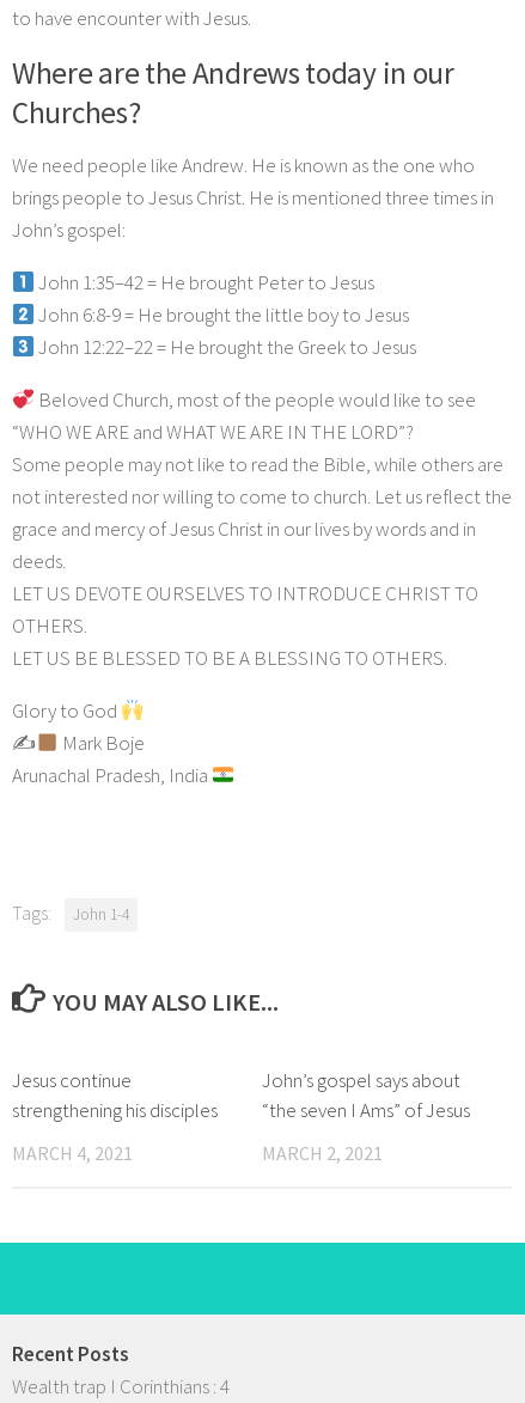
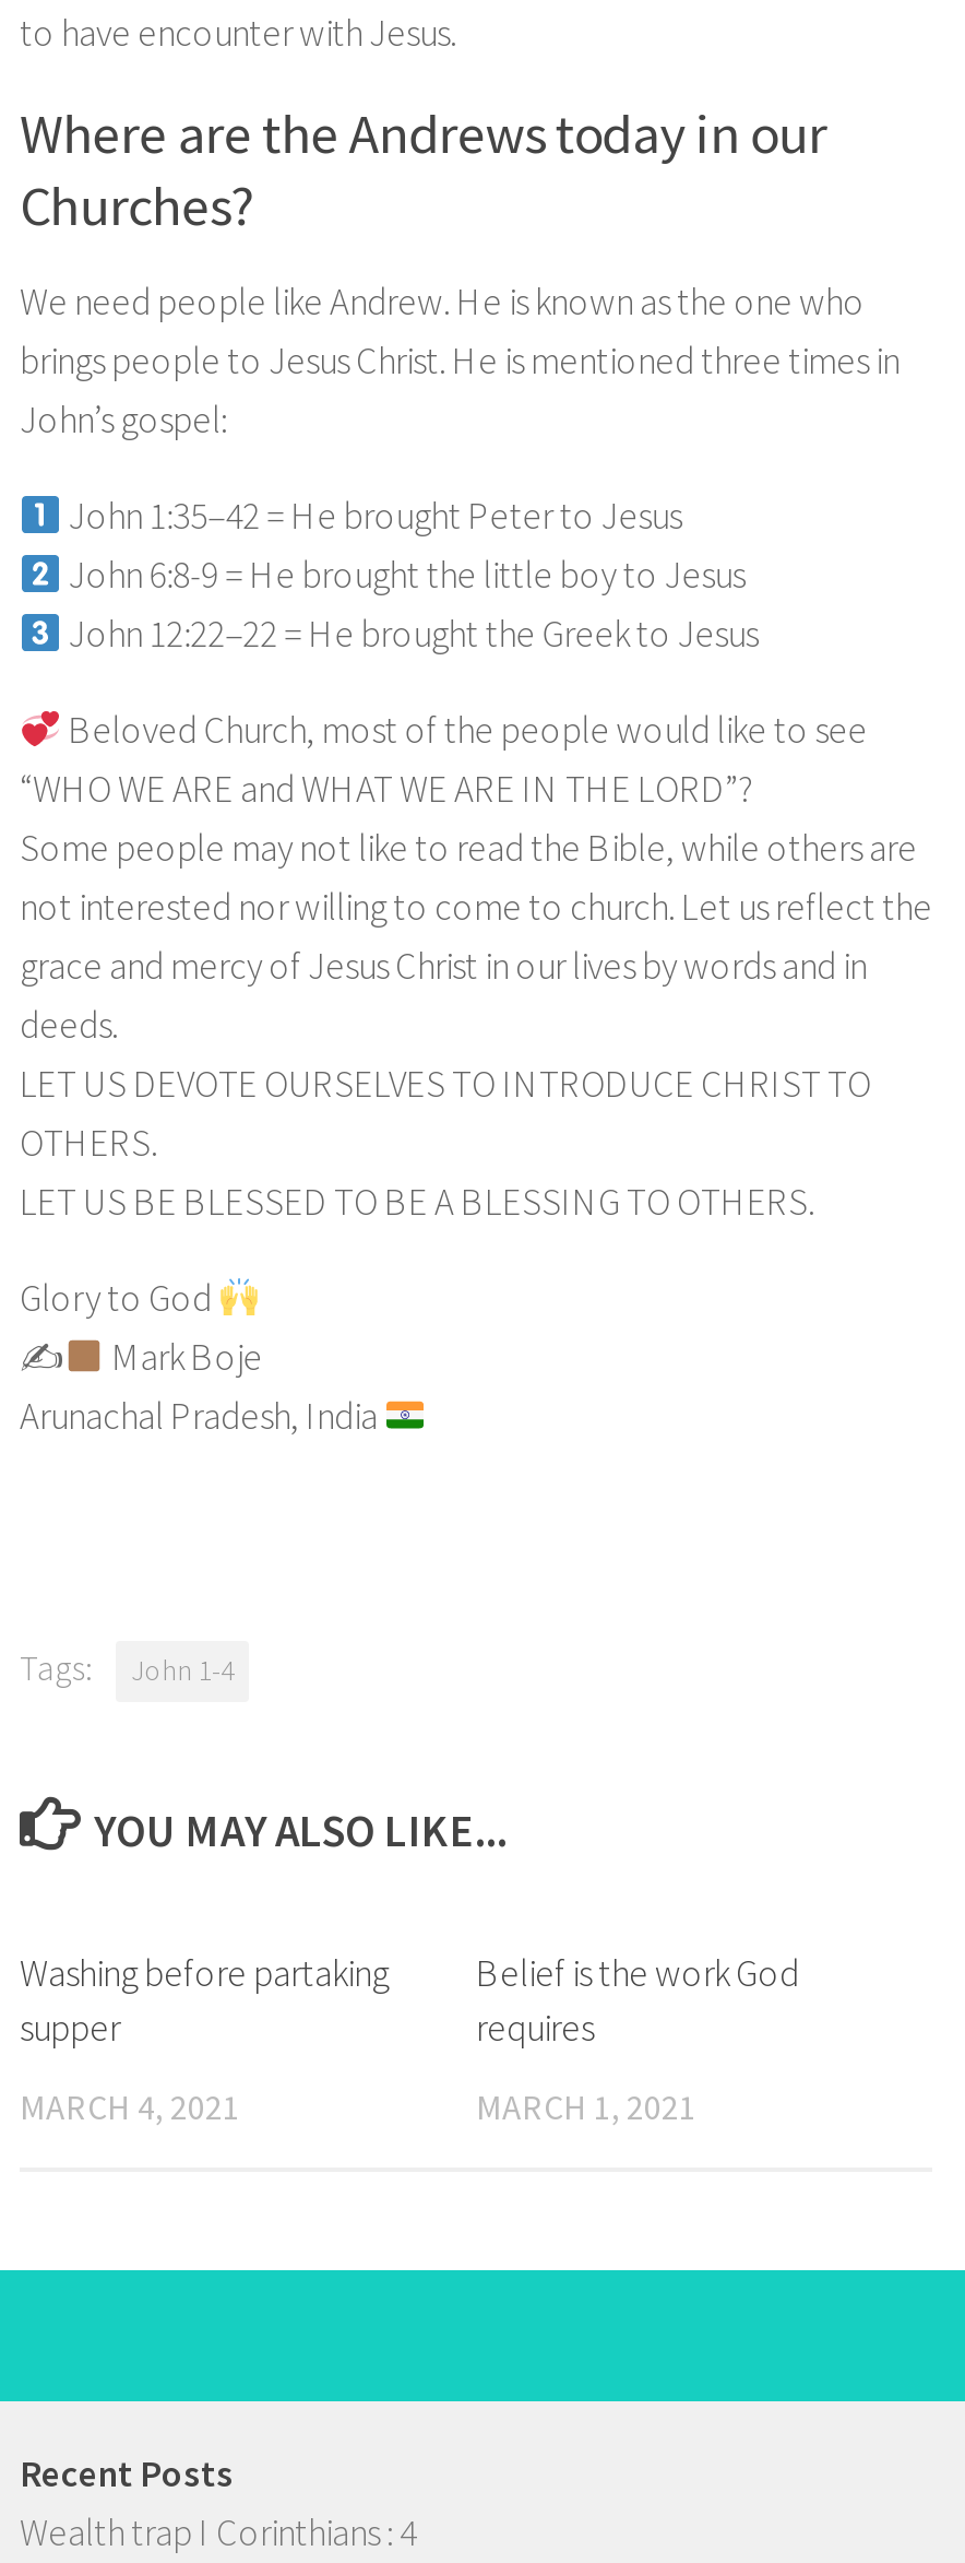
[12,1066,218,1123] Jesus continue | strengthening his disciples -> [20,1948,389,2051] Washing before partaking | supper
[262,1066,470,1123] John’s gospel says about | “the seven I Ams” of Jesus -> [476,1948,799,2051] Belief is the work God | requires
[262,1141,383,1165] MARCH 2, 2021 -> [476,2084,696,2127] MARCH 1, 2021

